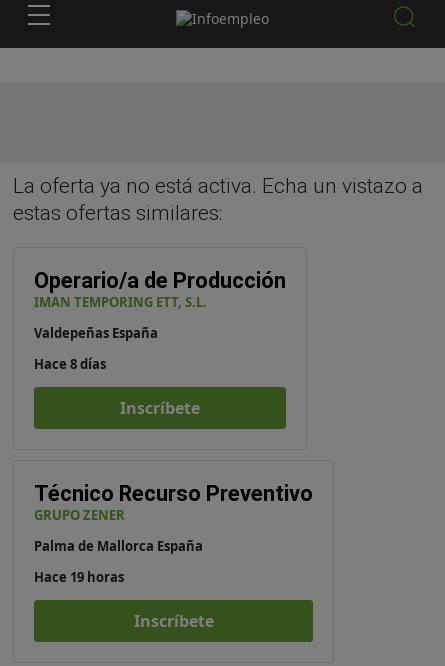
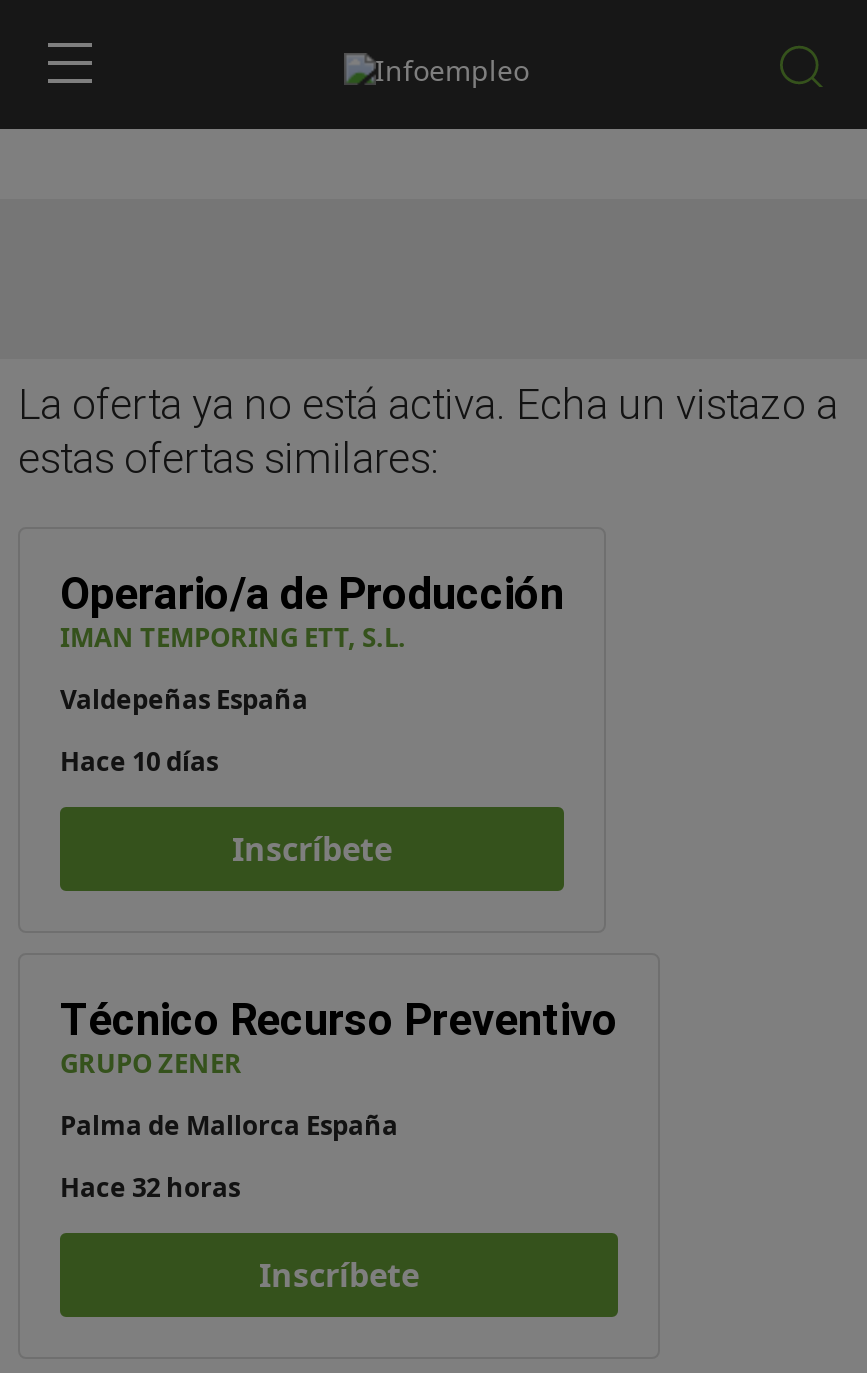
[34,355,106,373] Hace 8 días -> [60,743,218,779] Hace 10 días
[34,568,124,586] Hace 19 horas -> [60,1169,240,1205] Hace 32 horas

